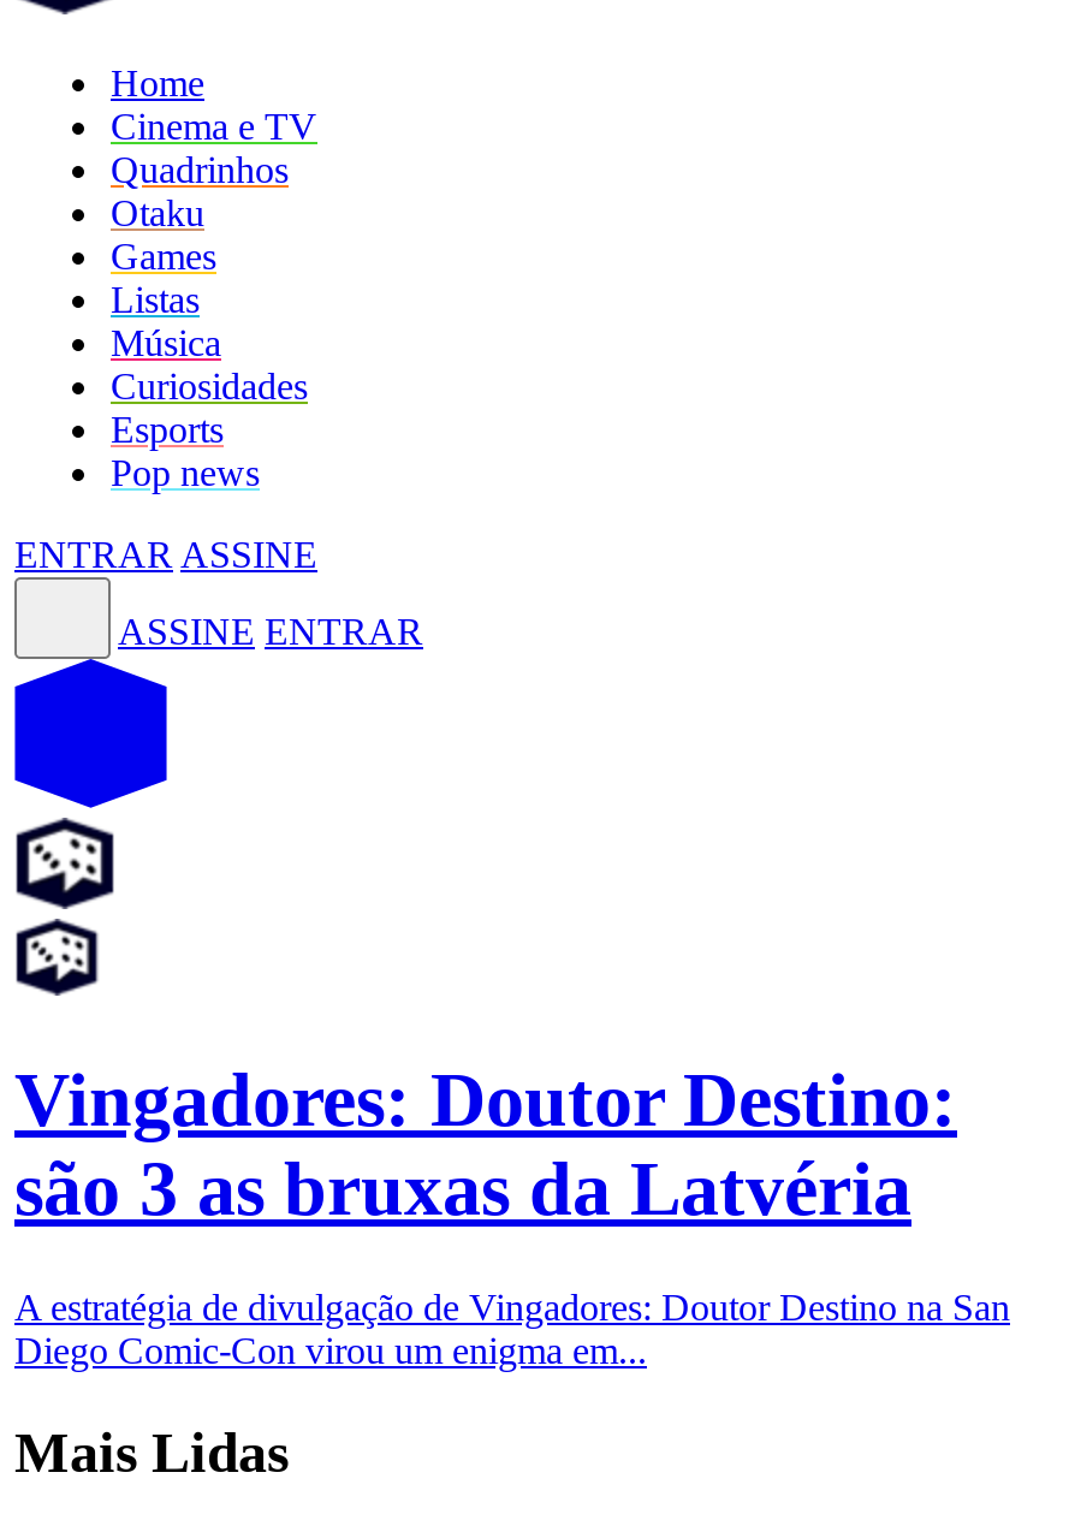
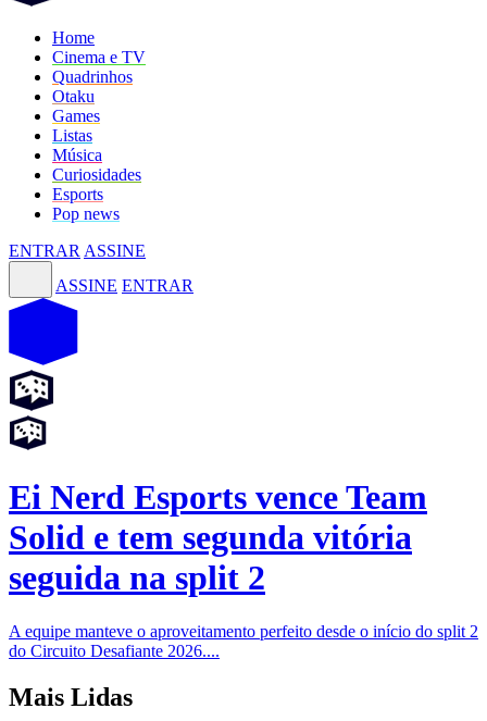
[14,1056,957,1232] Vingadores: Doutor Destino: | são 3 as bruxas da Latvéria -> [9,478,427,597] Ei Nerd Esports vence Team | Solid e tem segunda vitória | seguida na split 2
[14,1286,1010,1370] A estratégia de divulgação de Vingadores: Doutor Destino na San | Diego Comic-Con virou um enigma em... -> [9,622,478,660] A equipe manteve o aproveitamento perfeito desde o início do split 2 | do Circuito Desafiante 2026....

